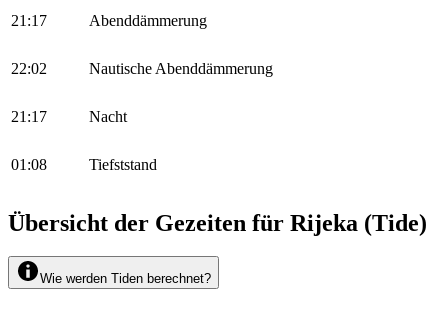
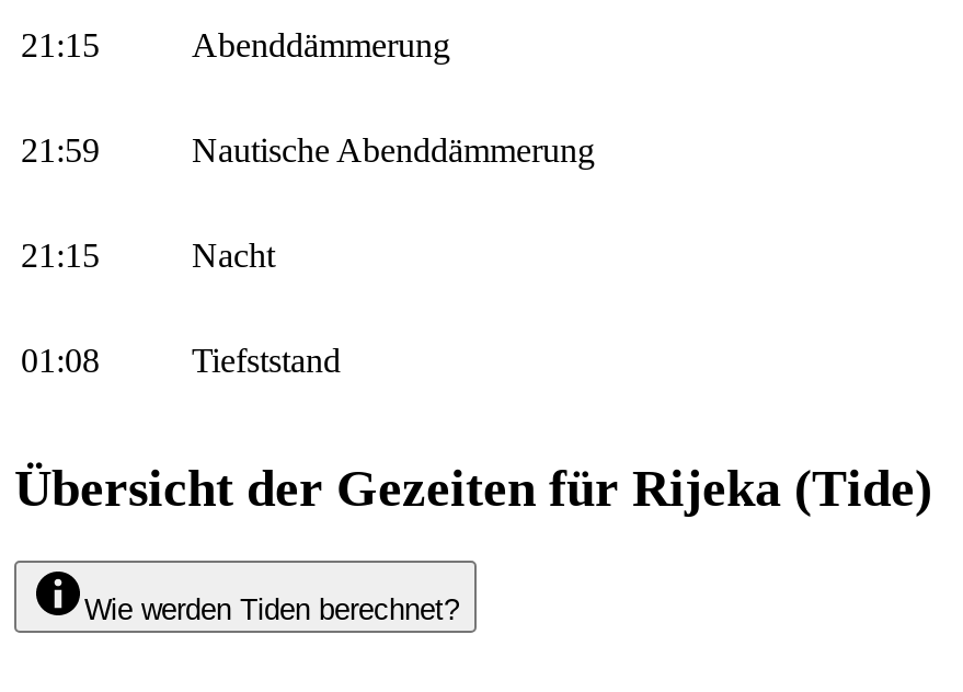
[11,12,47,29] 21:17 -> [21,26,100,63] 21:15
[11,60,47,77] 22:02 -> [21,131,100,168] 21:59
[11,108,47,125] 21:17 -> [21,236,100,273] 21:15

